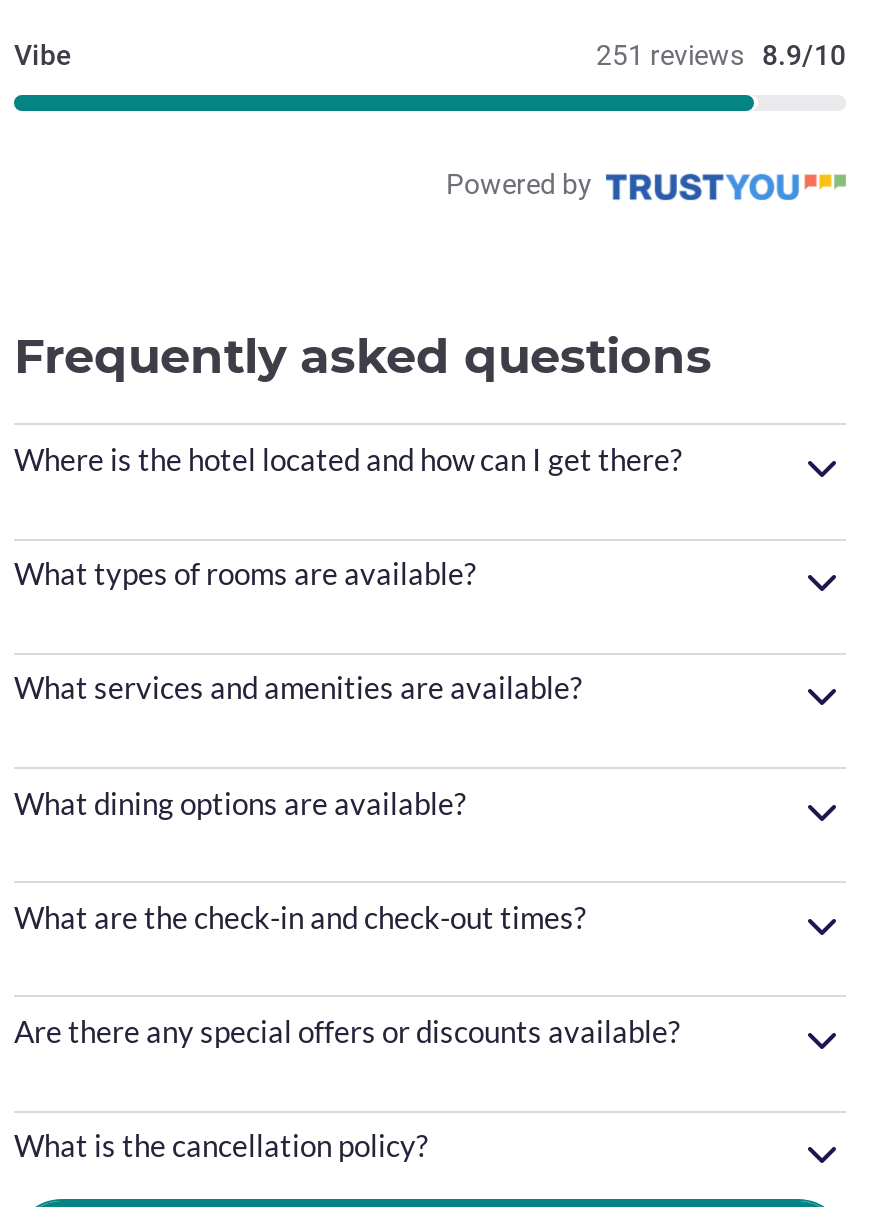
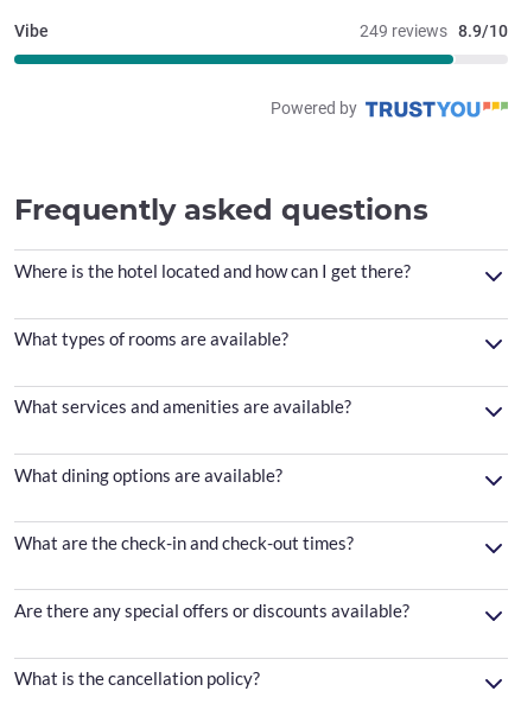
[596,40,846,72] 251 reviews 8.9/10 -> [360,22,508,41] 249 reviews 8.9/10

